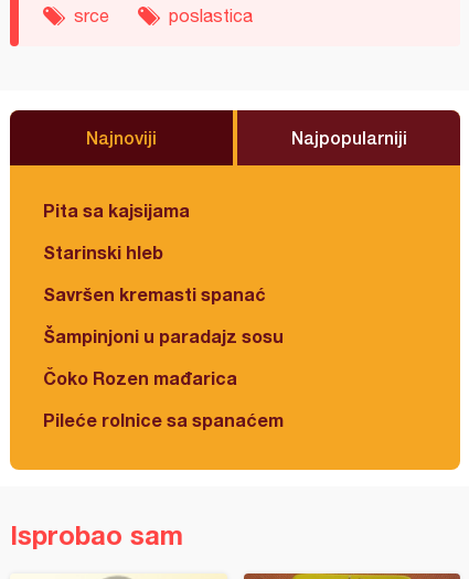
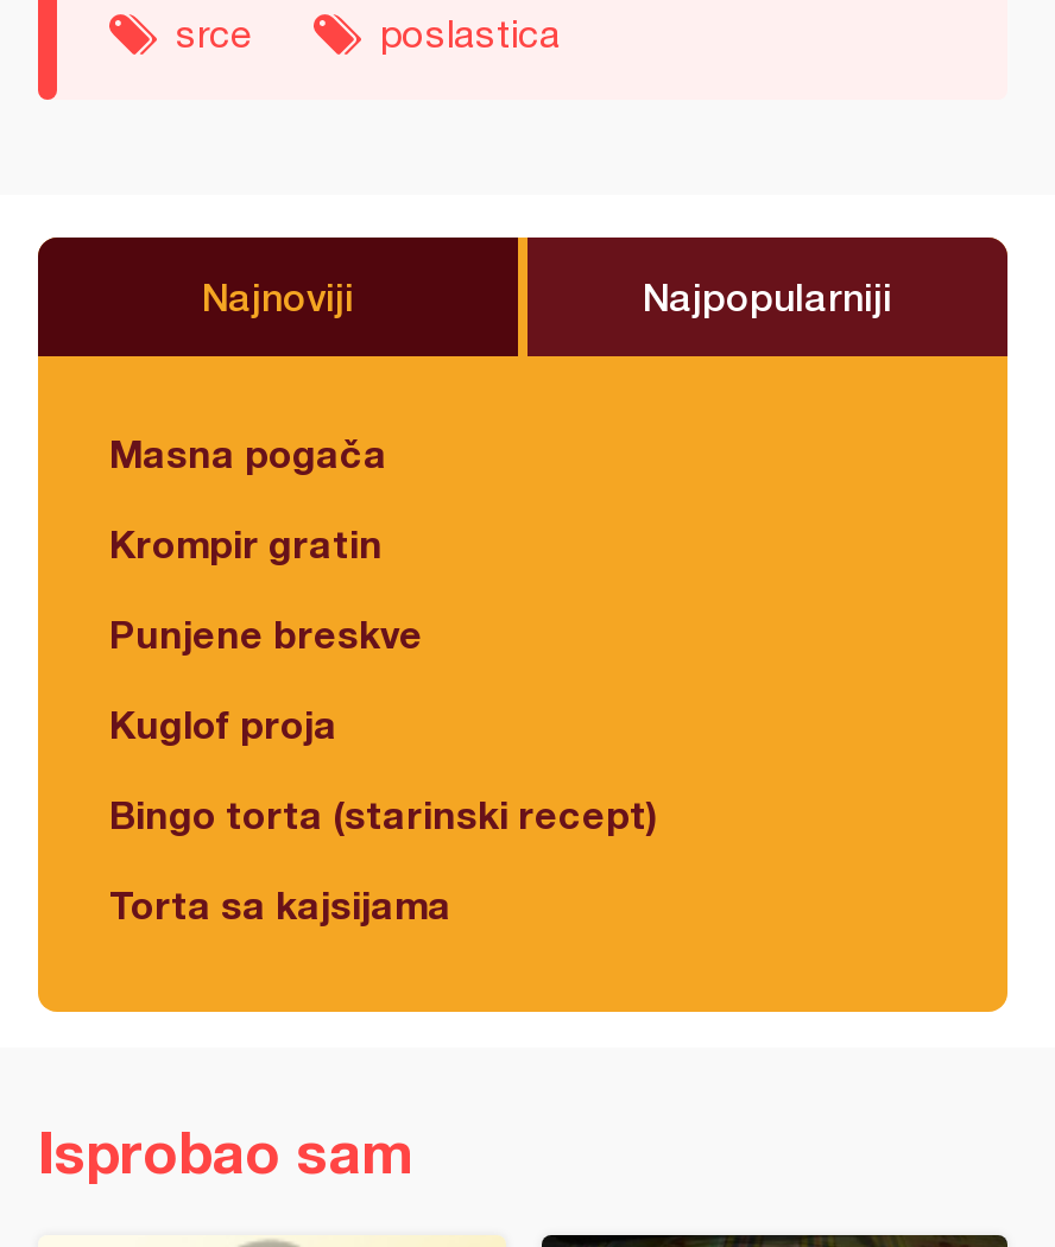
[43,199,190,220] Pita sa kajsijama -> [109,429,387,474] Masna pogača
[43,241,163,262] Starinski hleb -> [109,519,383,564] Krompir gratin
[43,283,266,304] Savršen kremasti spanać -> [109,609,423,654] Punjene breskve
[43,325,284,346] Šampinjoni u paradajz sosu -> [109,700,337,745] Kuglof proja
[43,367,237,388] Čoko Rozen mađarica -> [109,790,658,835] Bingo torta (starinski recept)
[43,409,284,430] Pileće rolnice sa spanaćem -> [109,880,451,925] Torta sa kajsijama

